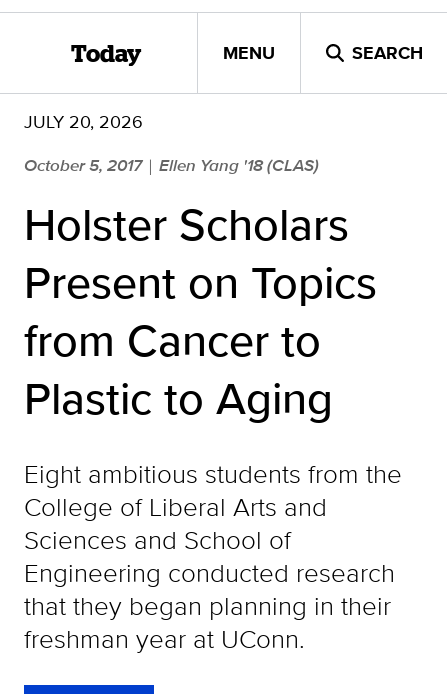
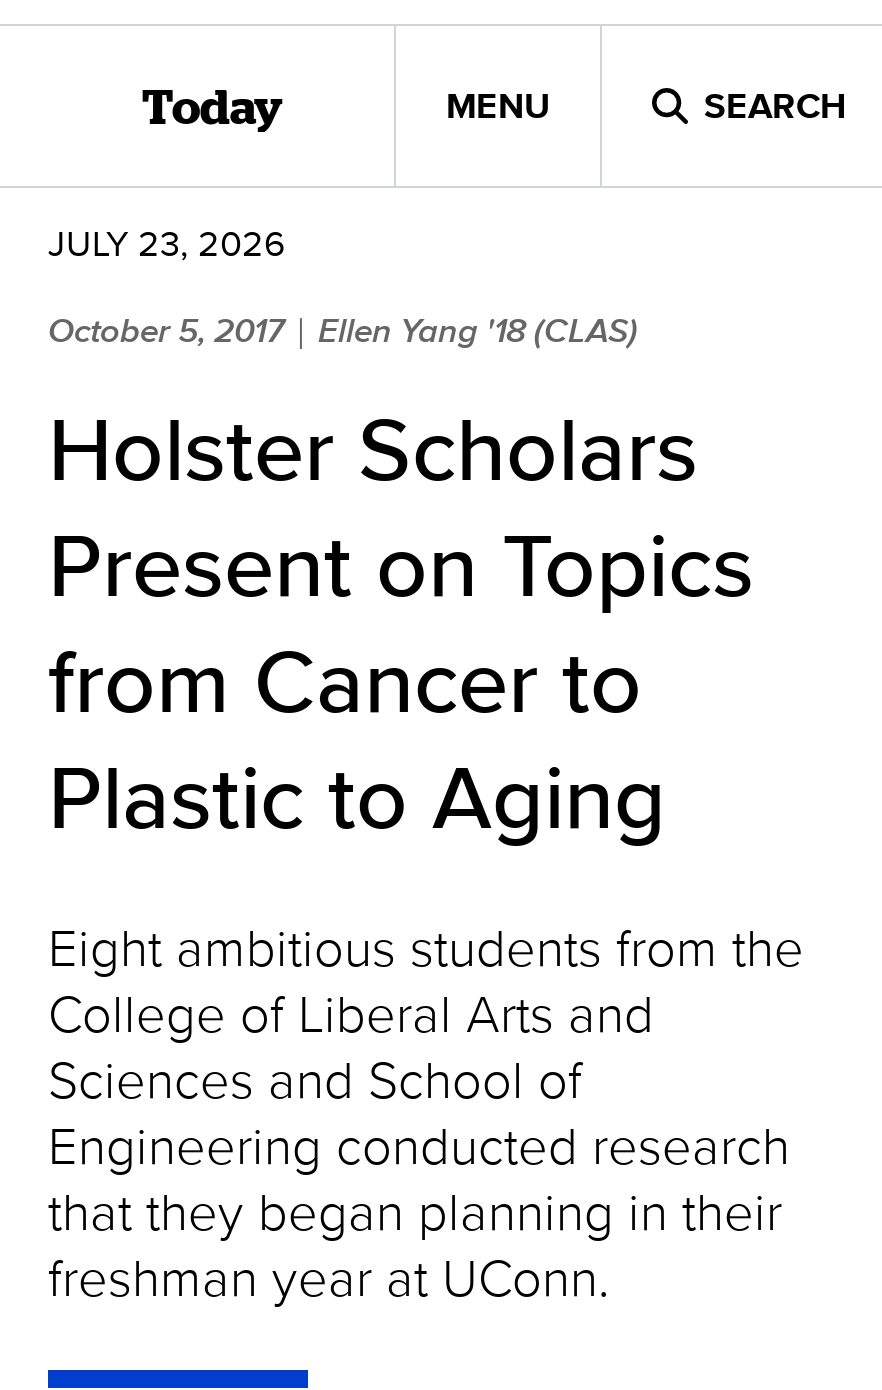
[24,109,143,134] JULY 20, 2026 -> [48,218,286,268] JULY 23, 2026

